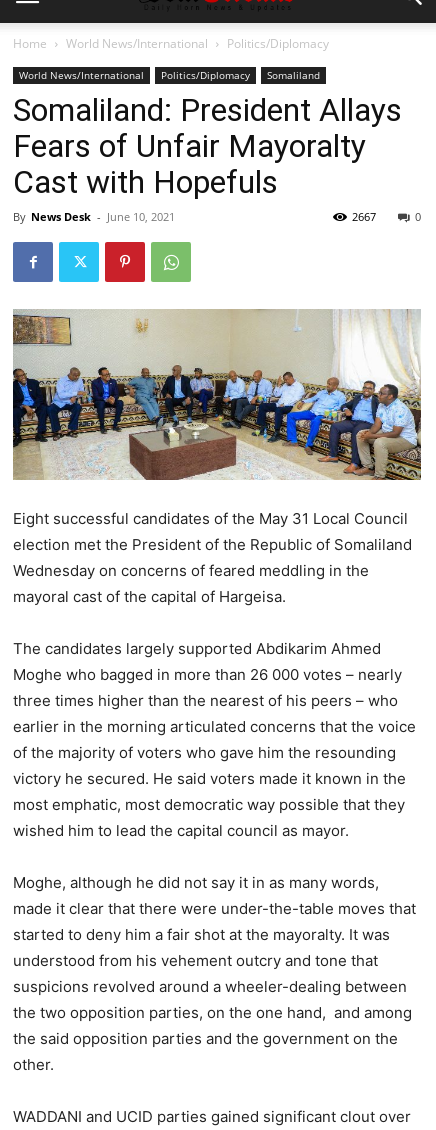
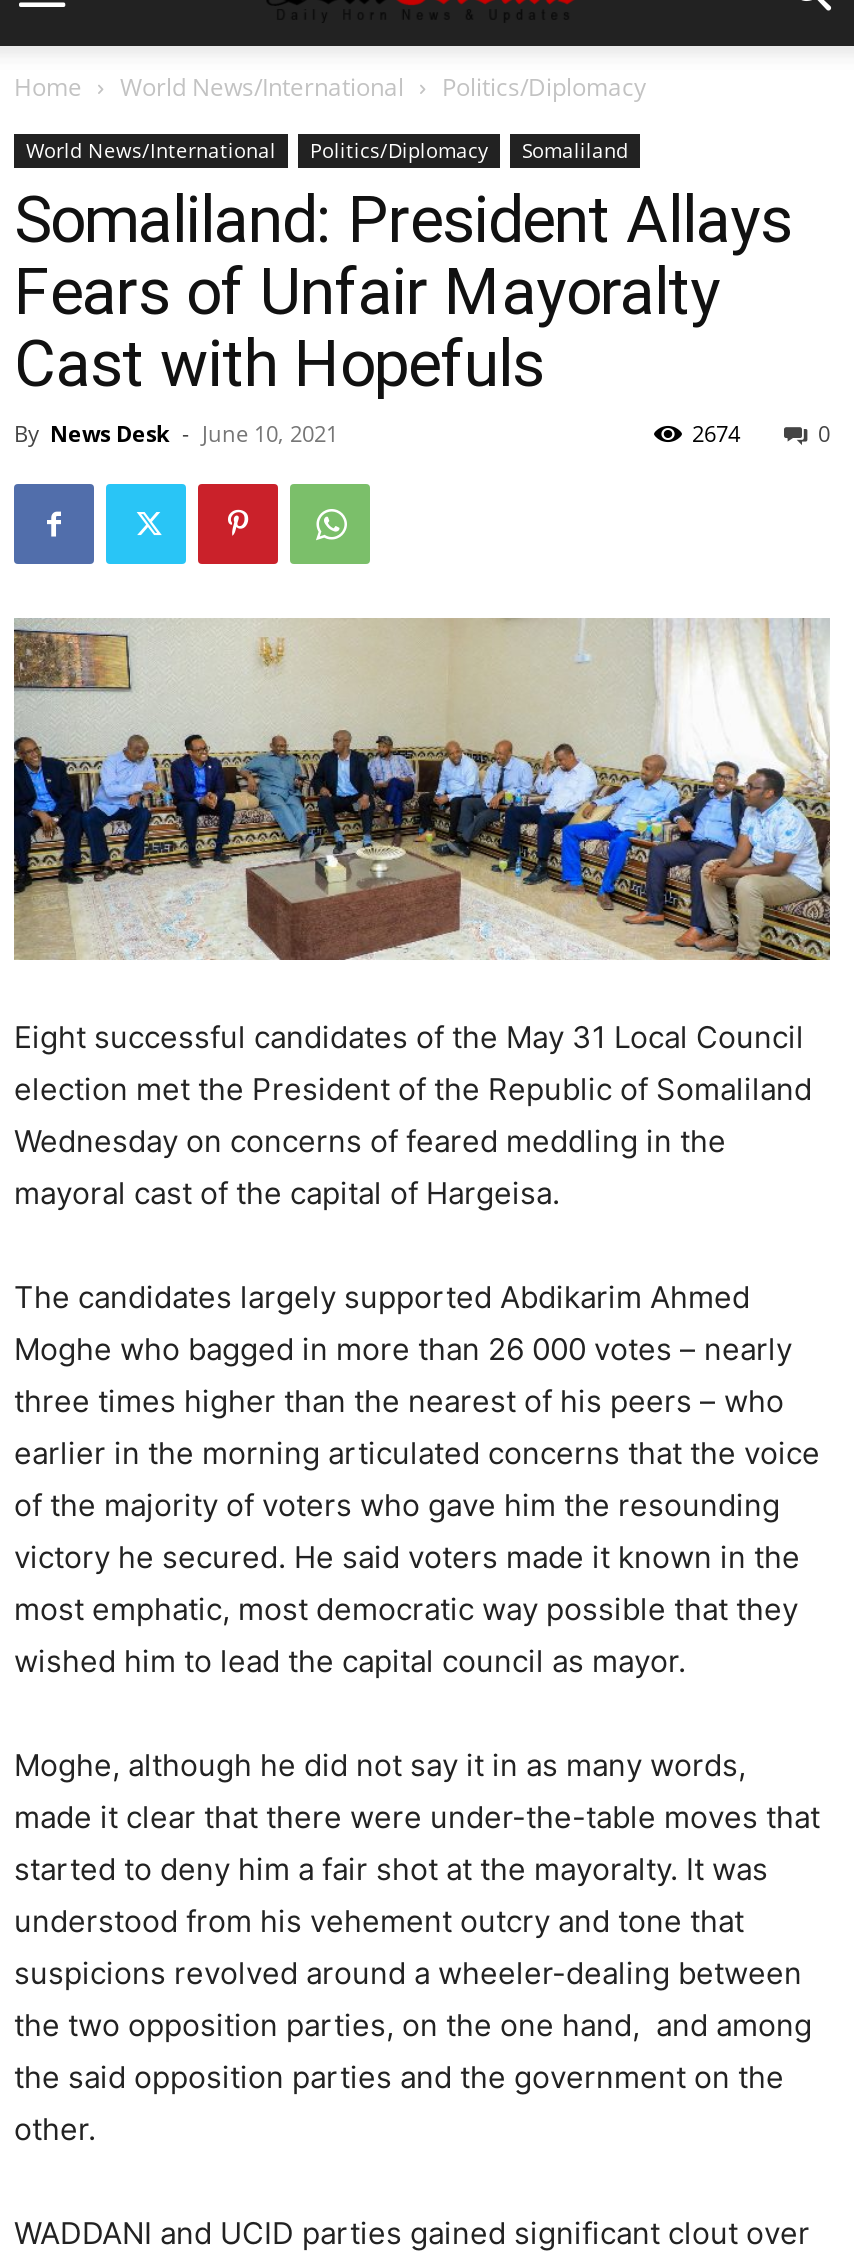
[352,209,376,224] 2667 -> [692,418,740,448] 2674

